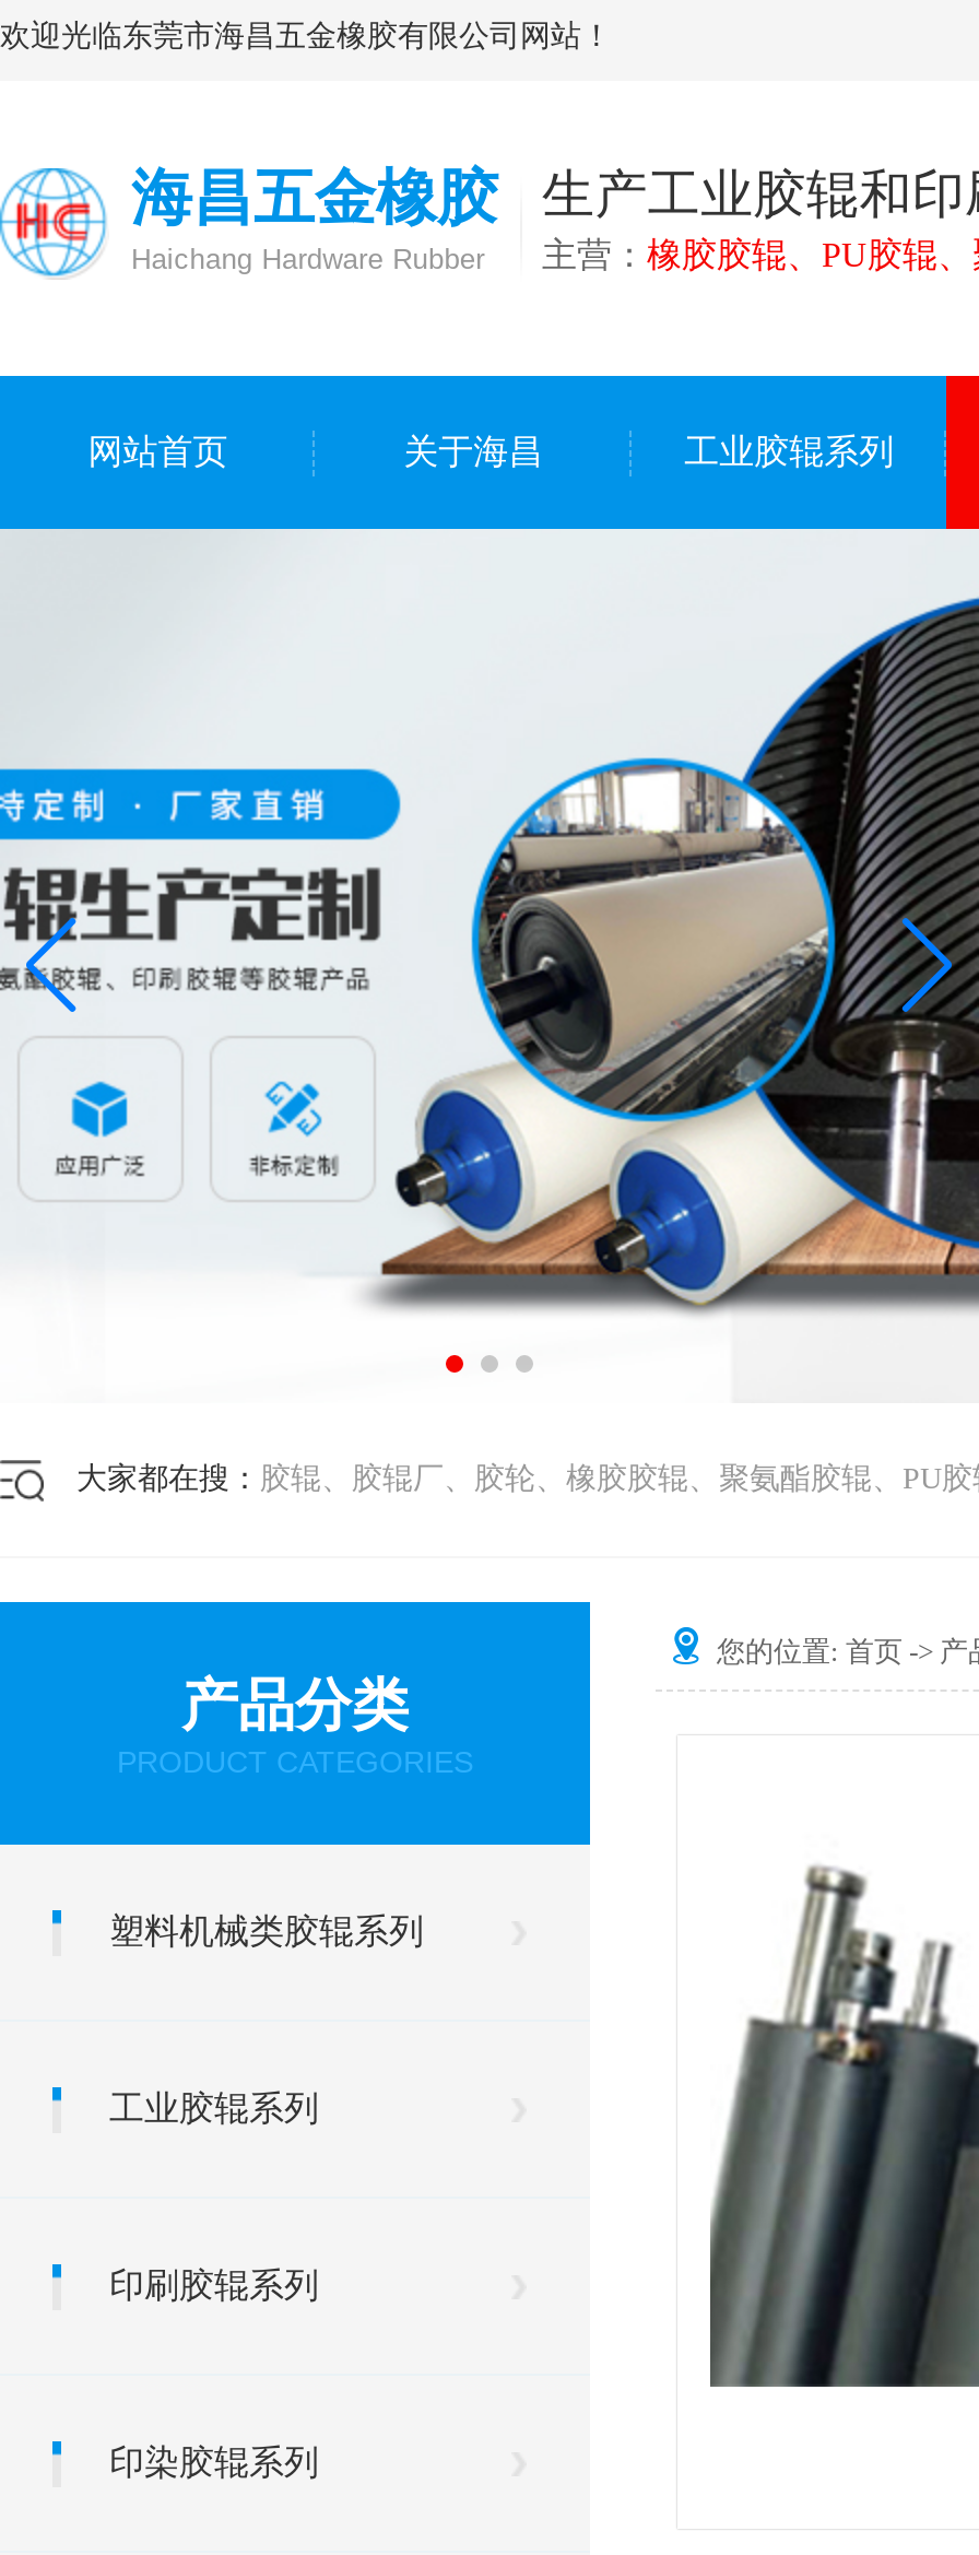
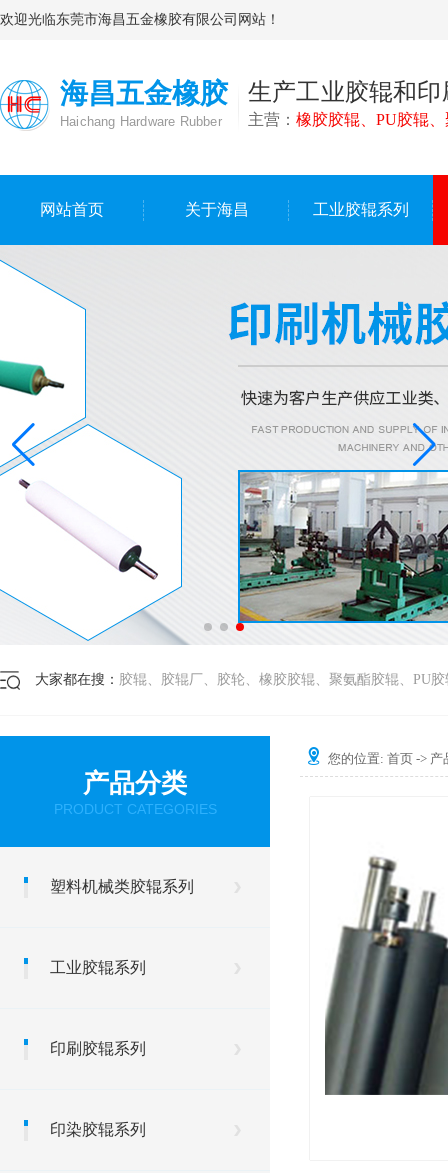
[7,573,972,1401] [image] -> [3,259,445,645] [image]

